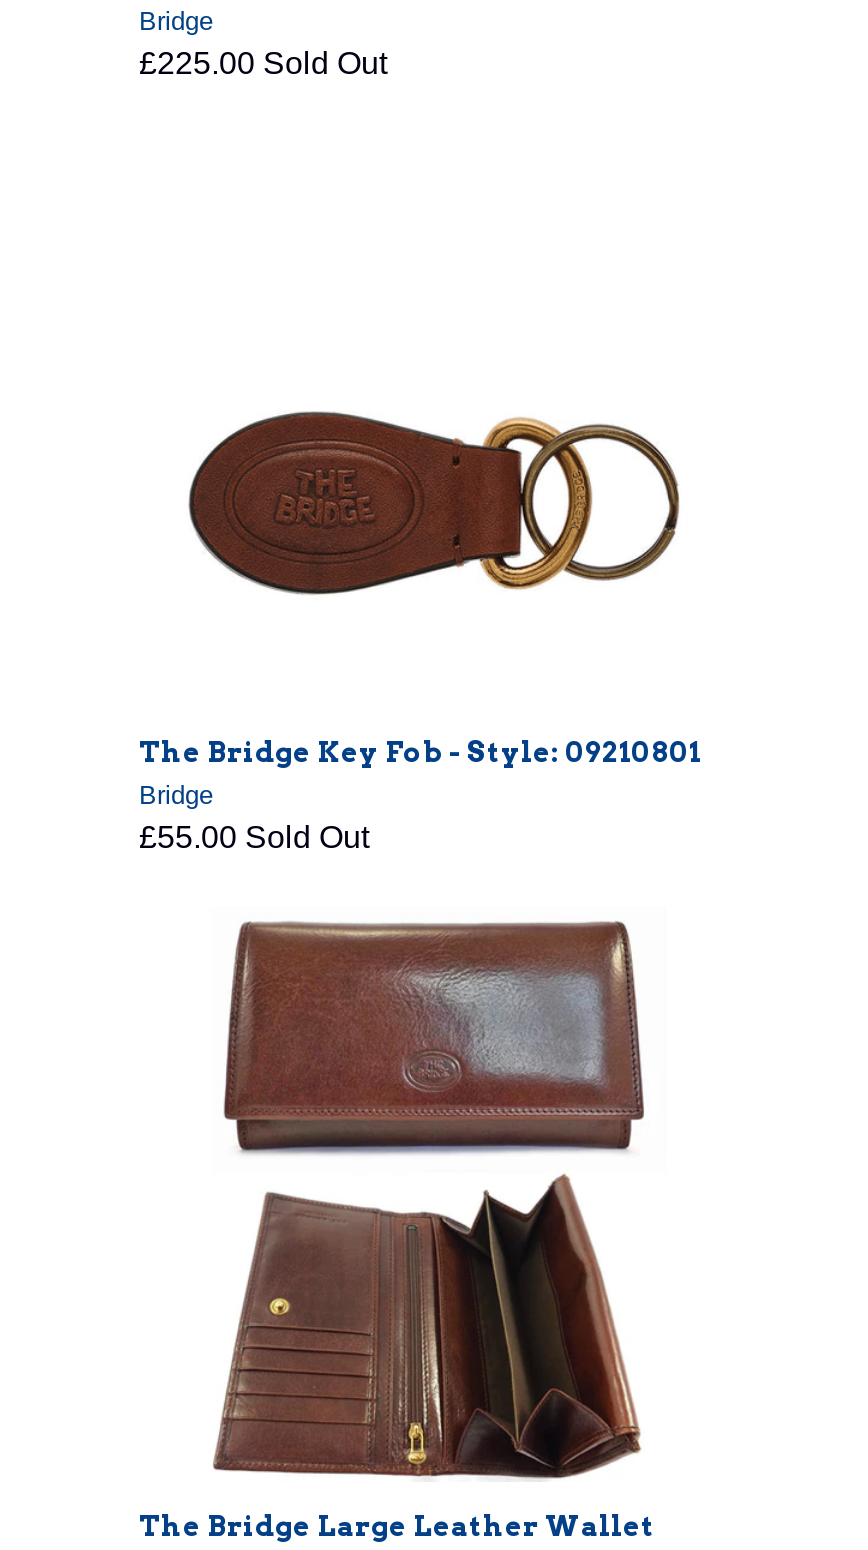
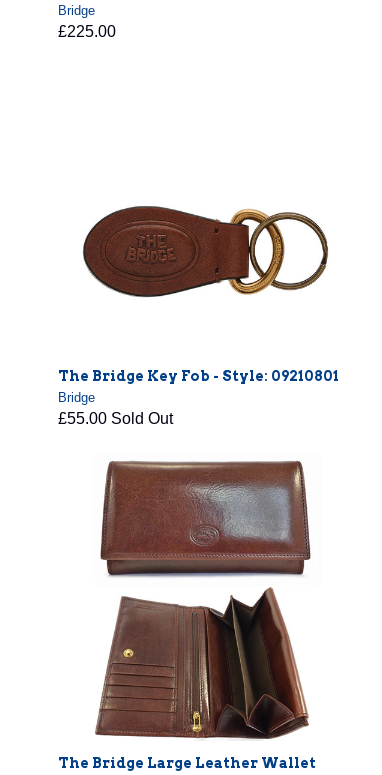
[139,47,387,81] £225.00 Sold Out -> [58,23,116,40] £225.00

